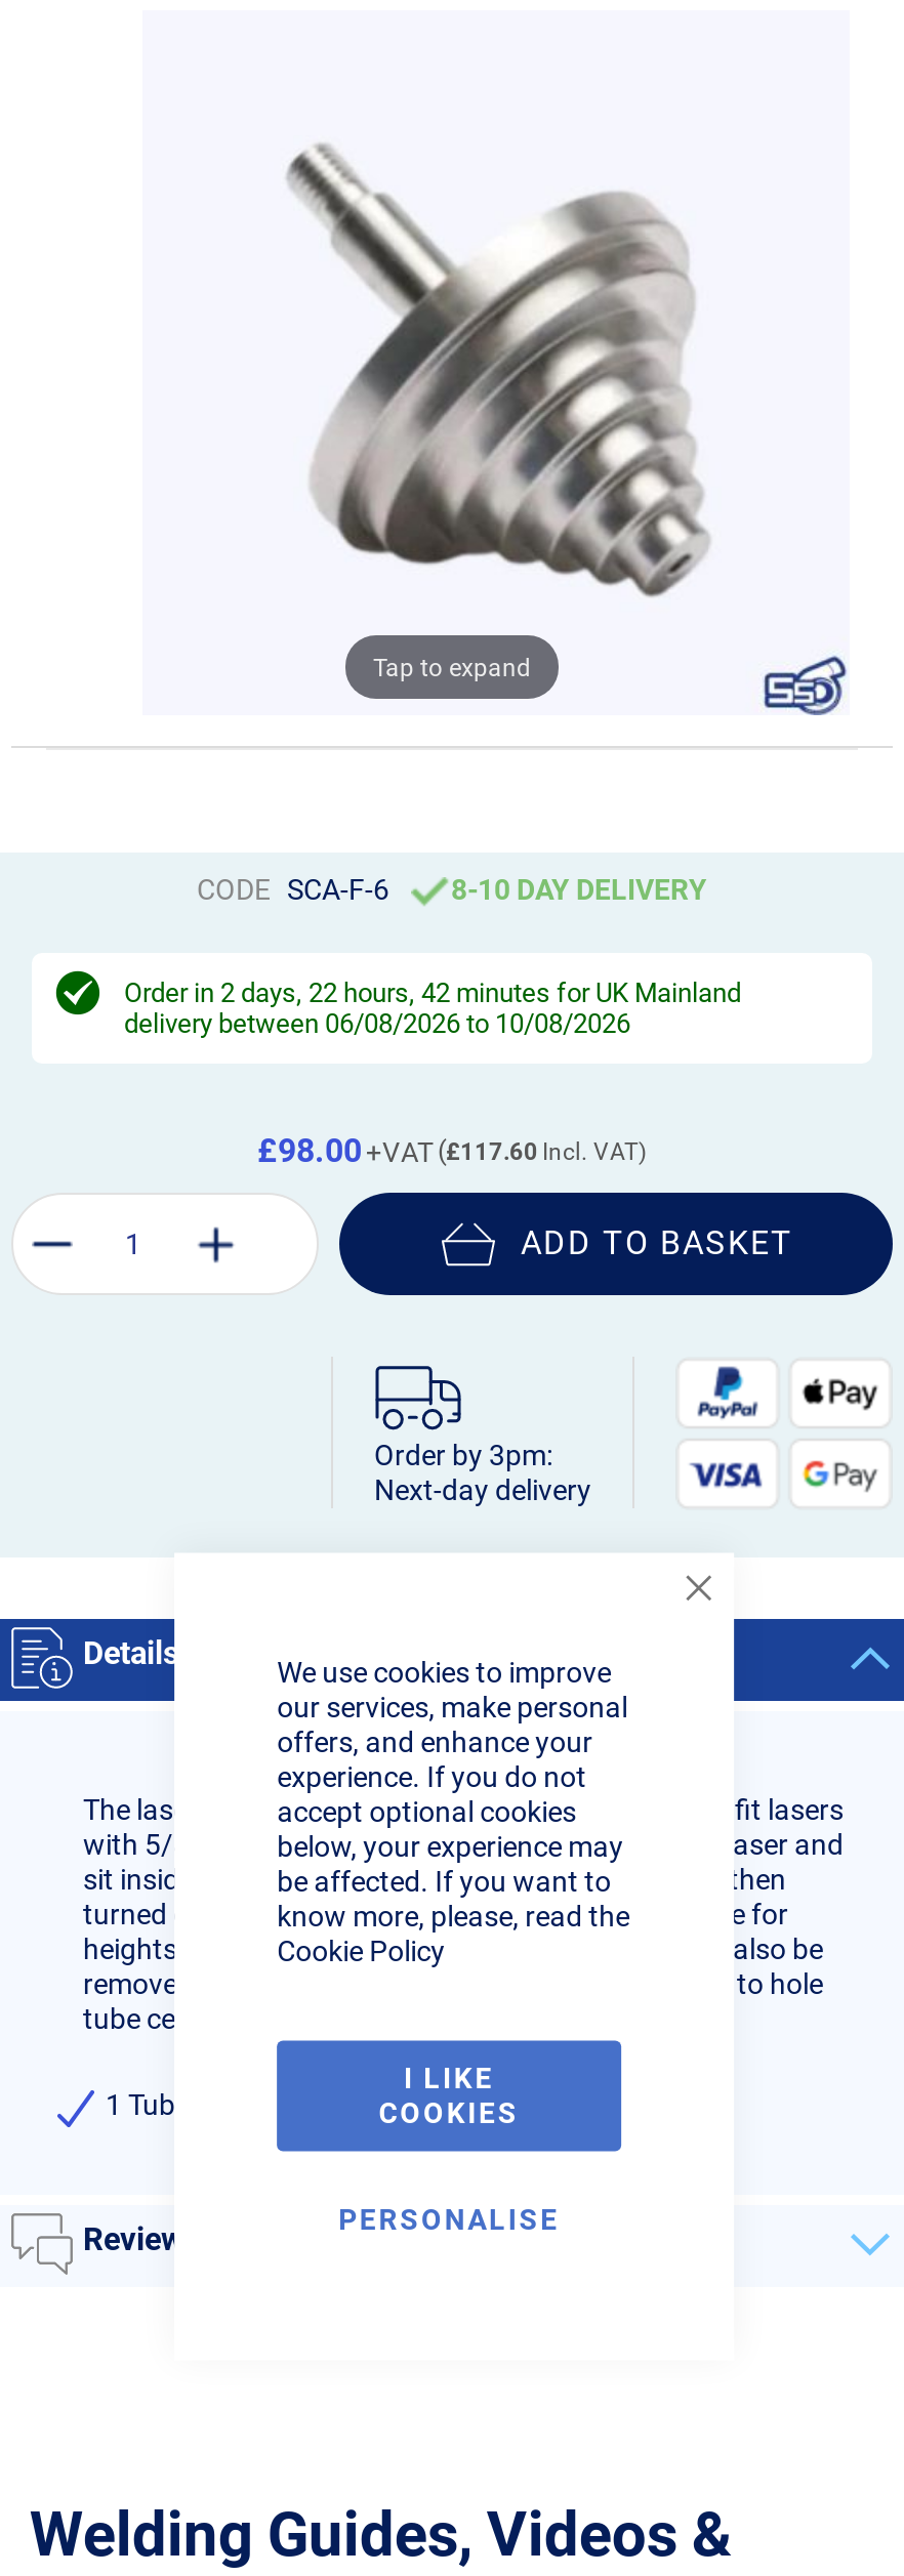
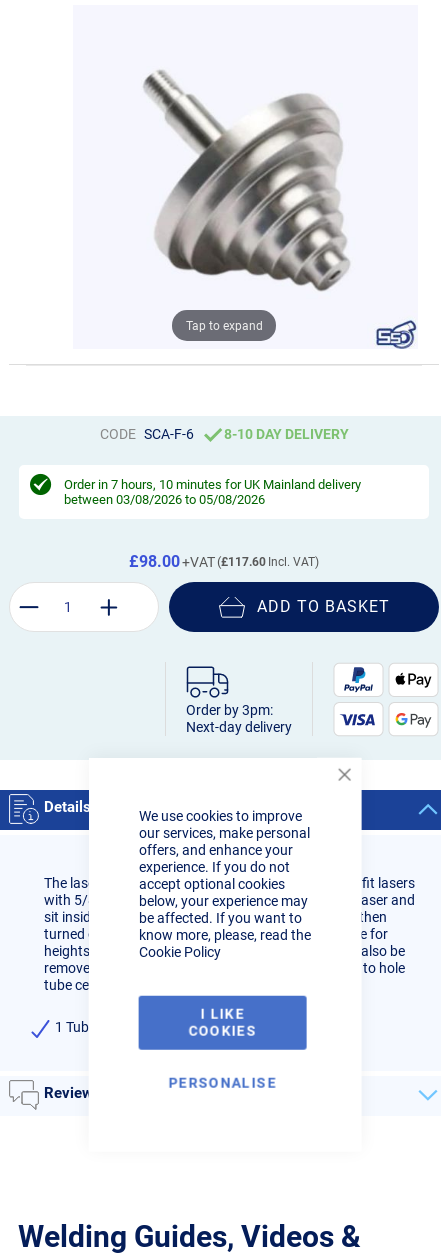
[124,978,741,1039] Order in 2 days, 22 hours, 42 minutes for UK Mainland | delivery between 06/08/2026 to 10/08/2026 -> [64,477,361,507] Order in 7 hours, 10 minutes for UK Mainland delivery | between 03/08/2026 to 05/08/2026

